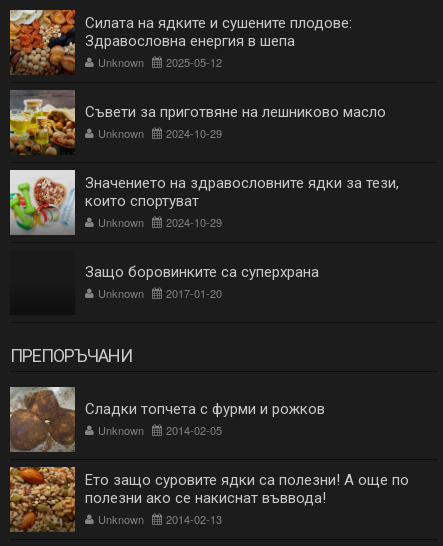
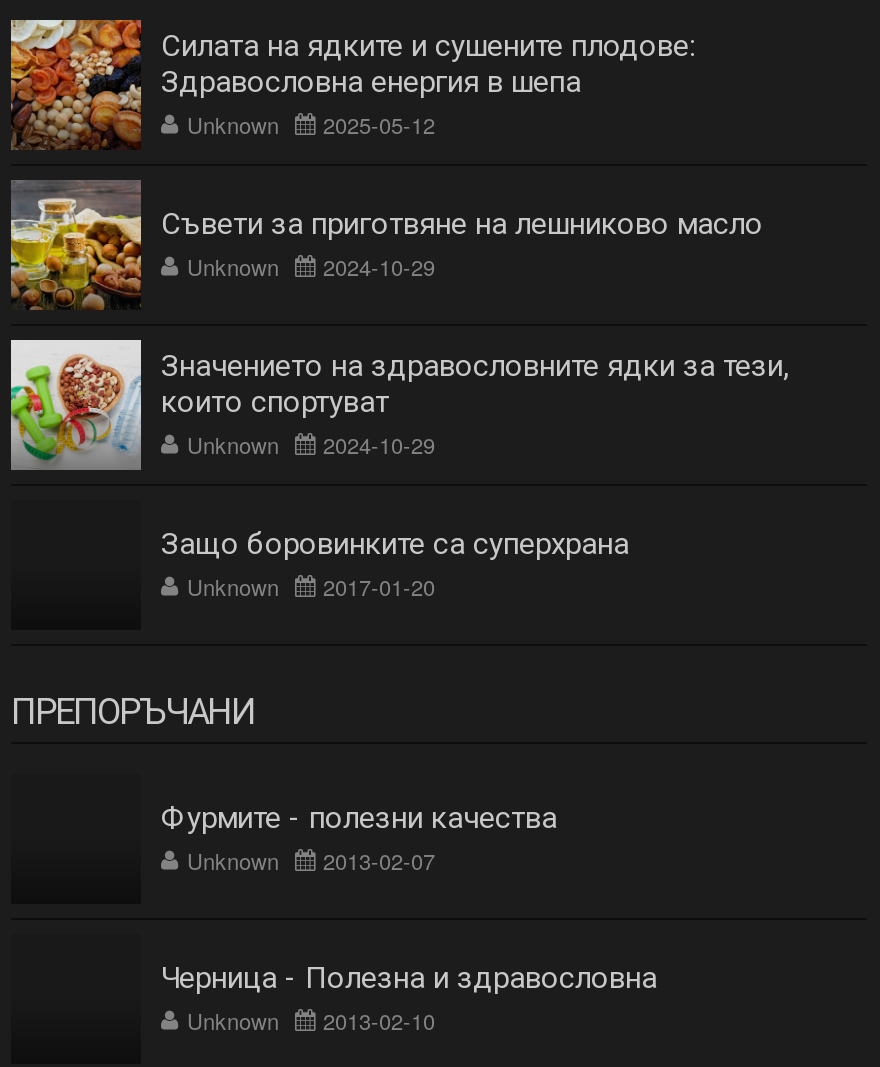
[9,386,76,453] [image] -> none
[85,400,325,418] Сладки топчета с фурми и рожков -> [161,800,557,836] Фурмите - полезни качества
[98,422,222,438] Unknown 2014-02-05 -> [187,844,435,876] Unknown 2013-02-07
[9,466,76,533] [image] -> none
[85,471,409,507] Ето защо суровите ядки са полезни! А още по | полезни ако се накиснат въввода! -> [161,960,657,996] Черница - Полезна и здравословна
[98,511,222,527] Unknown 2014-02-13 -> [187,1004,435,1036] Unknown 2013-02-10

